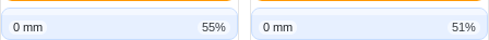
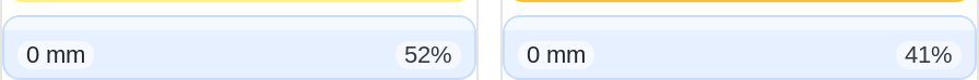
[202,20,226,33] 55% -> [404,40,452,66] 52%
[452,20,476,33] 51% -> [905,40,953,66] 41%

